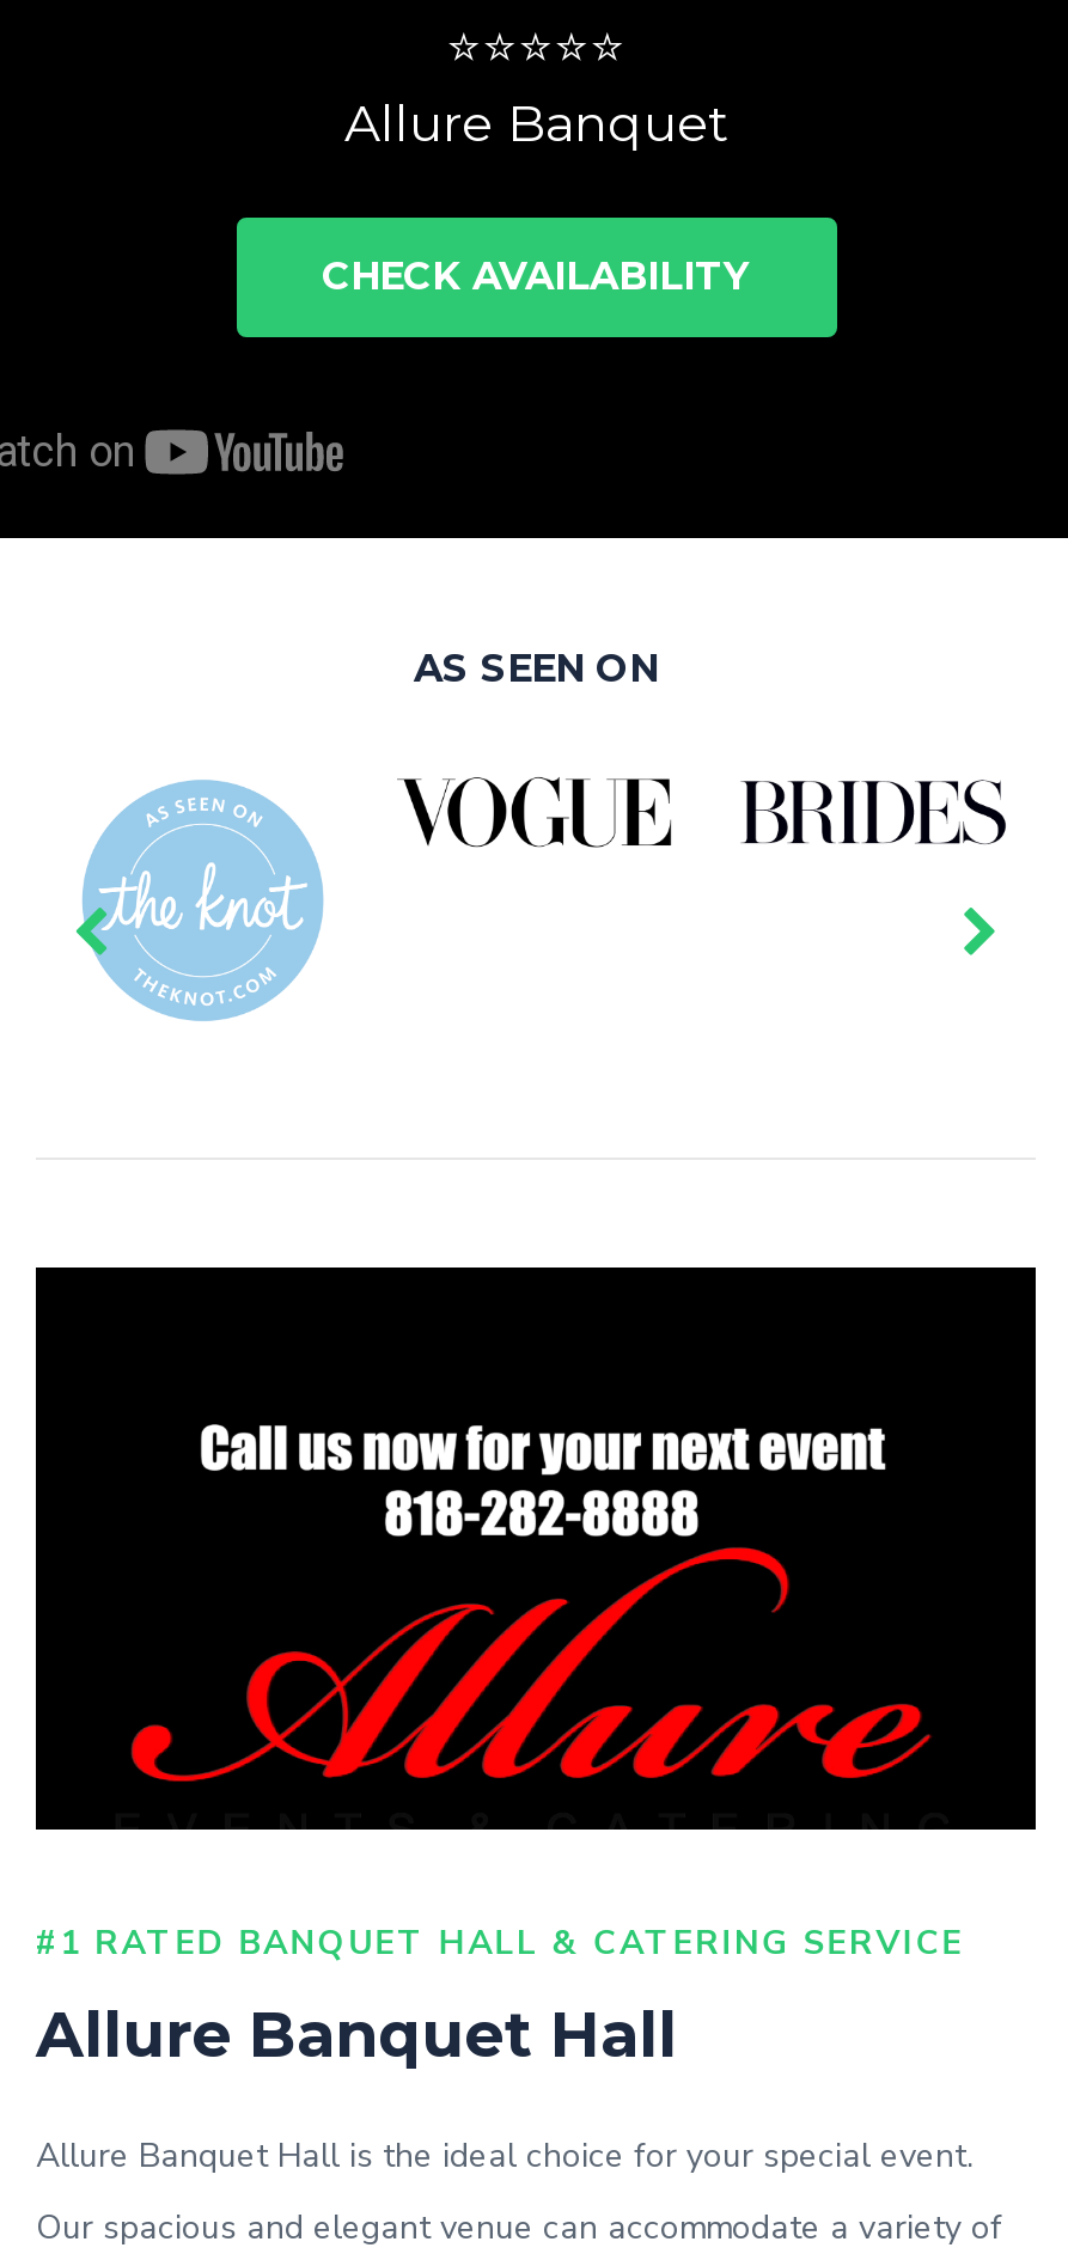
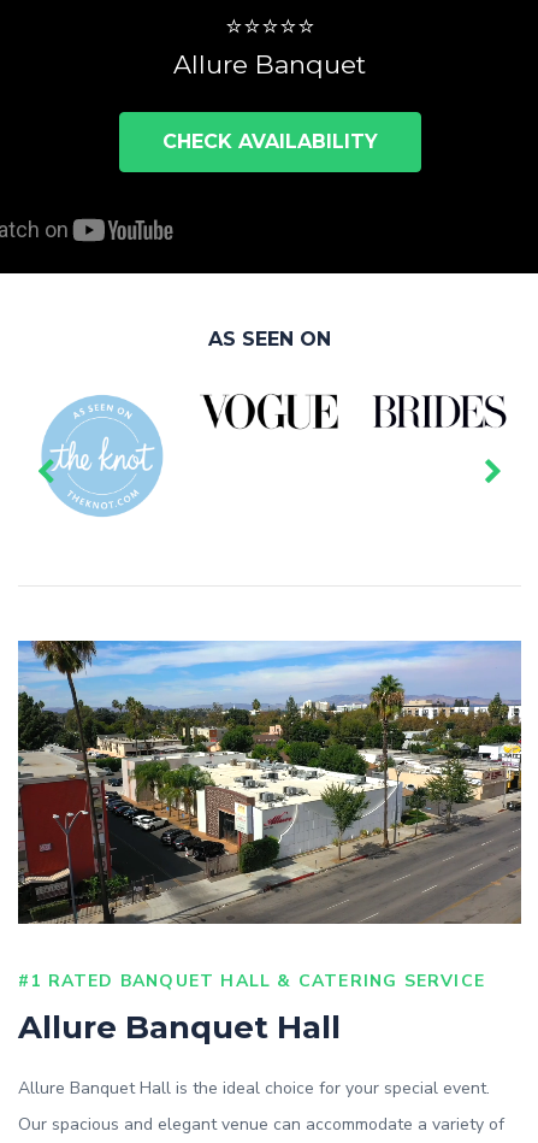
[33,1265,1038,1832] [image] -> [17,640,522,925] [image]

